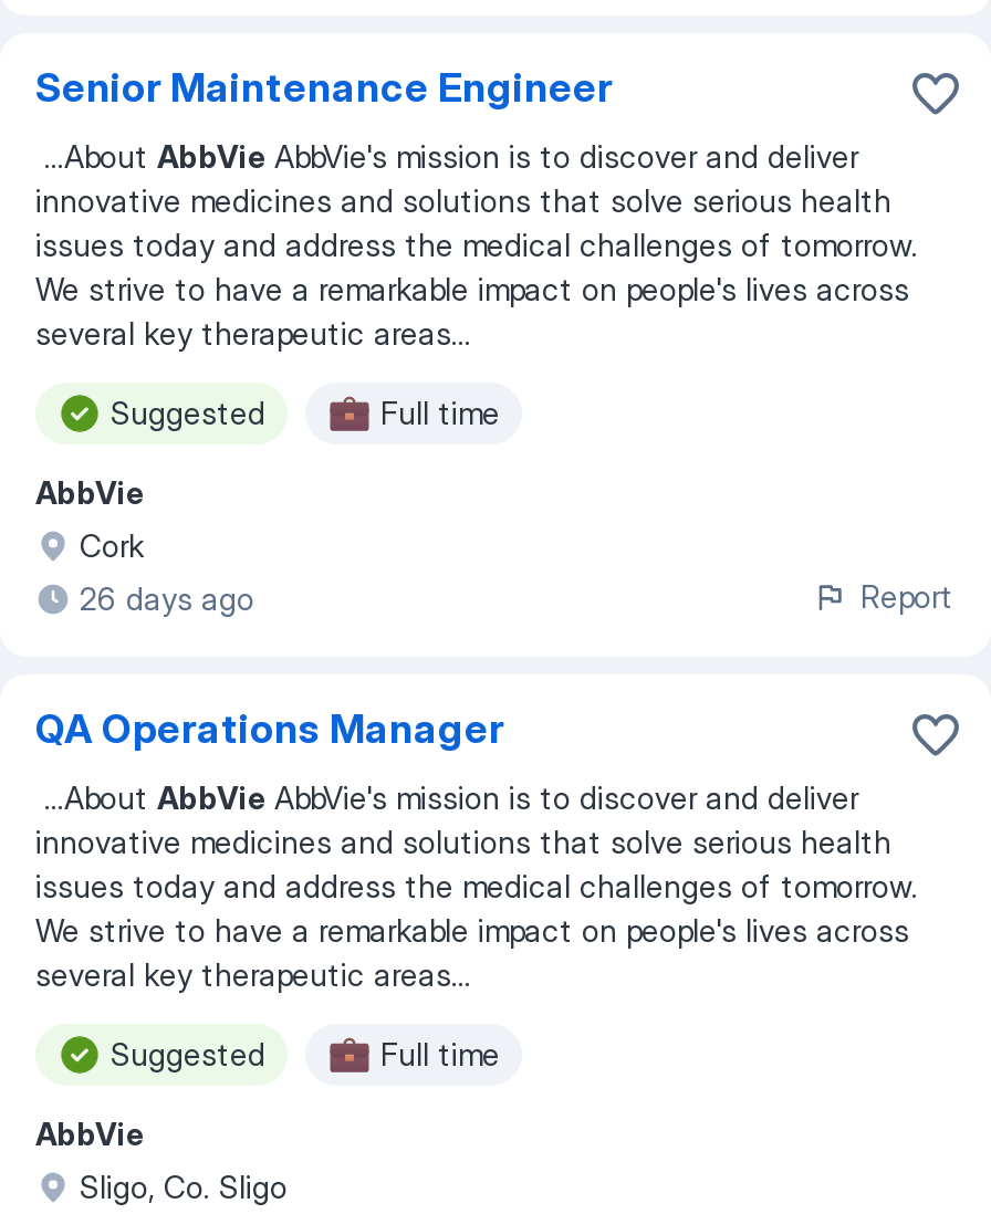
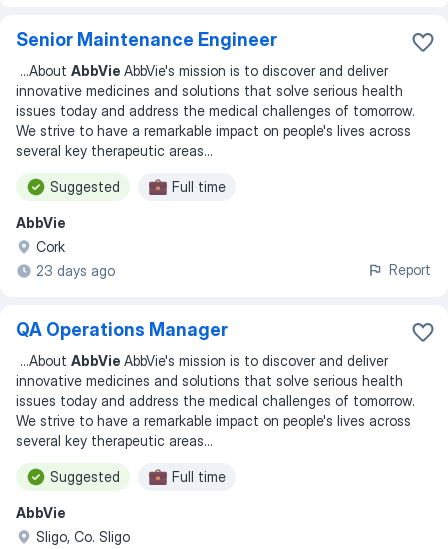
[80,579,254,617] 26 days ago -> [36,262,115,279] 23 days ago

